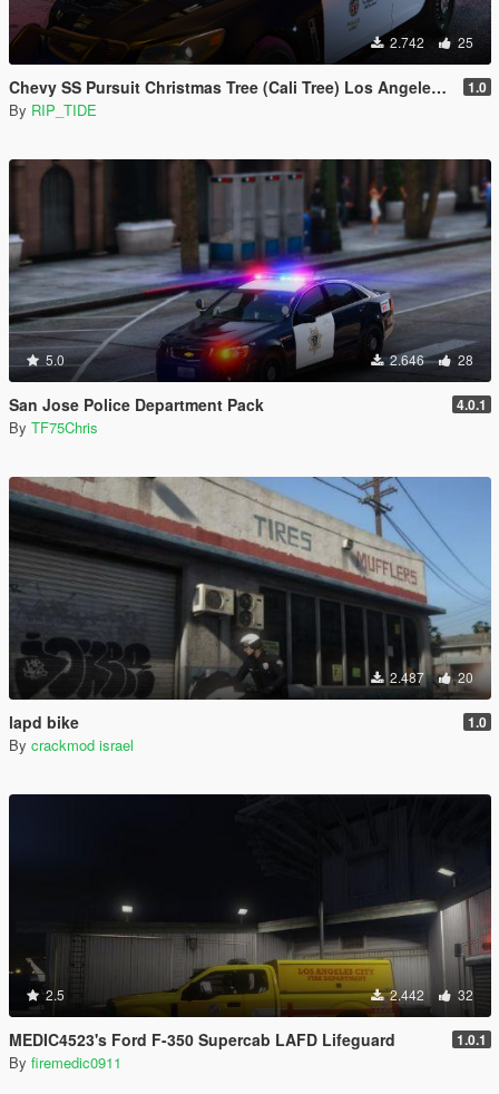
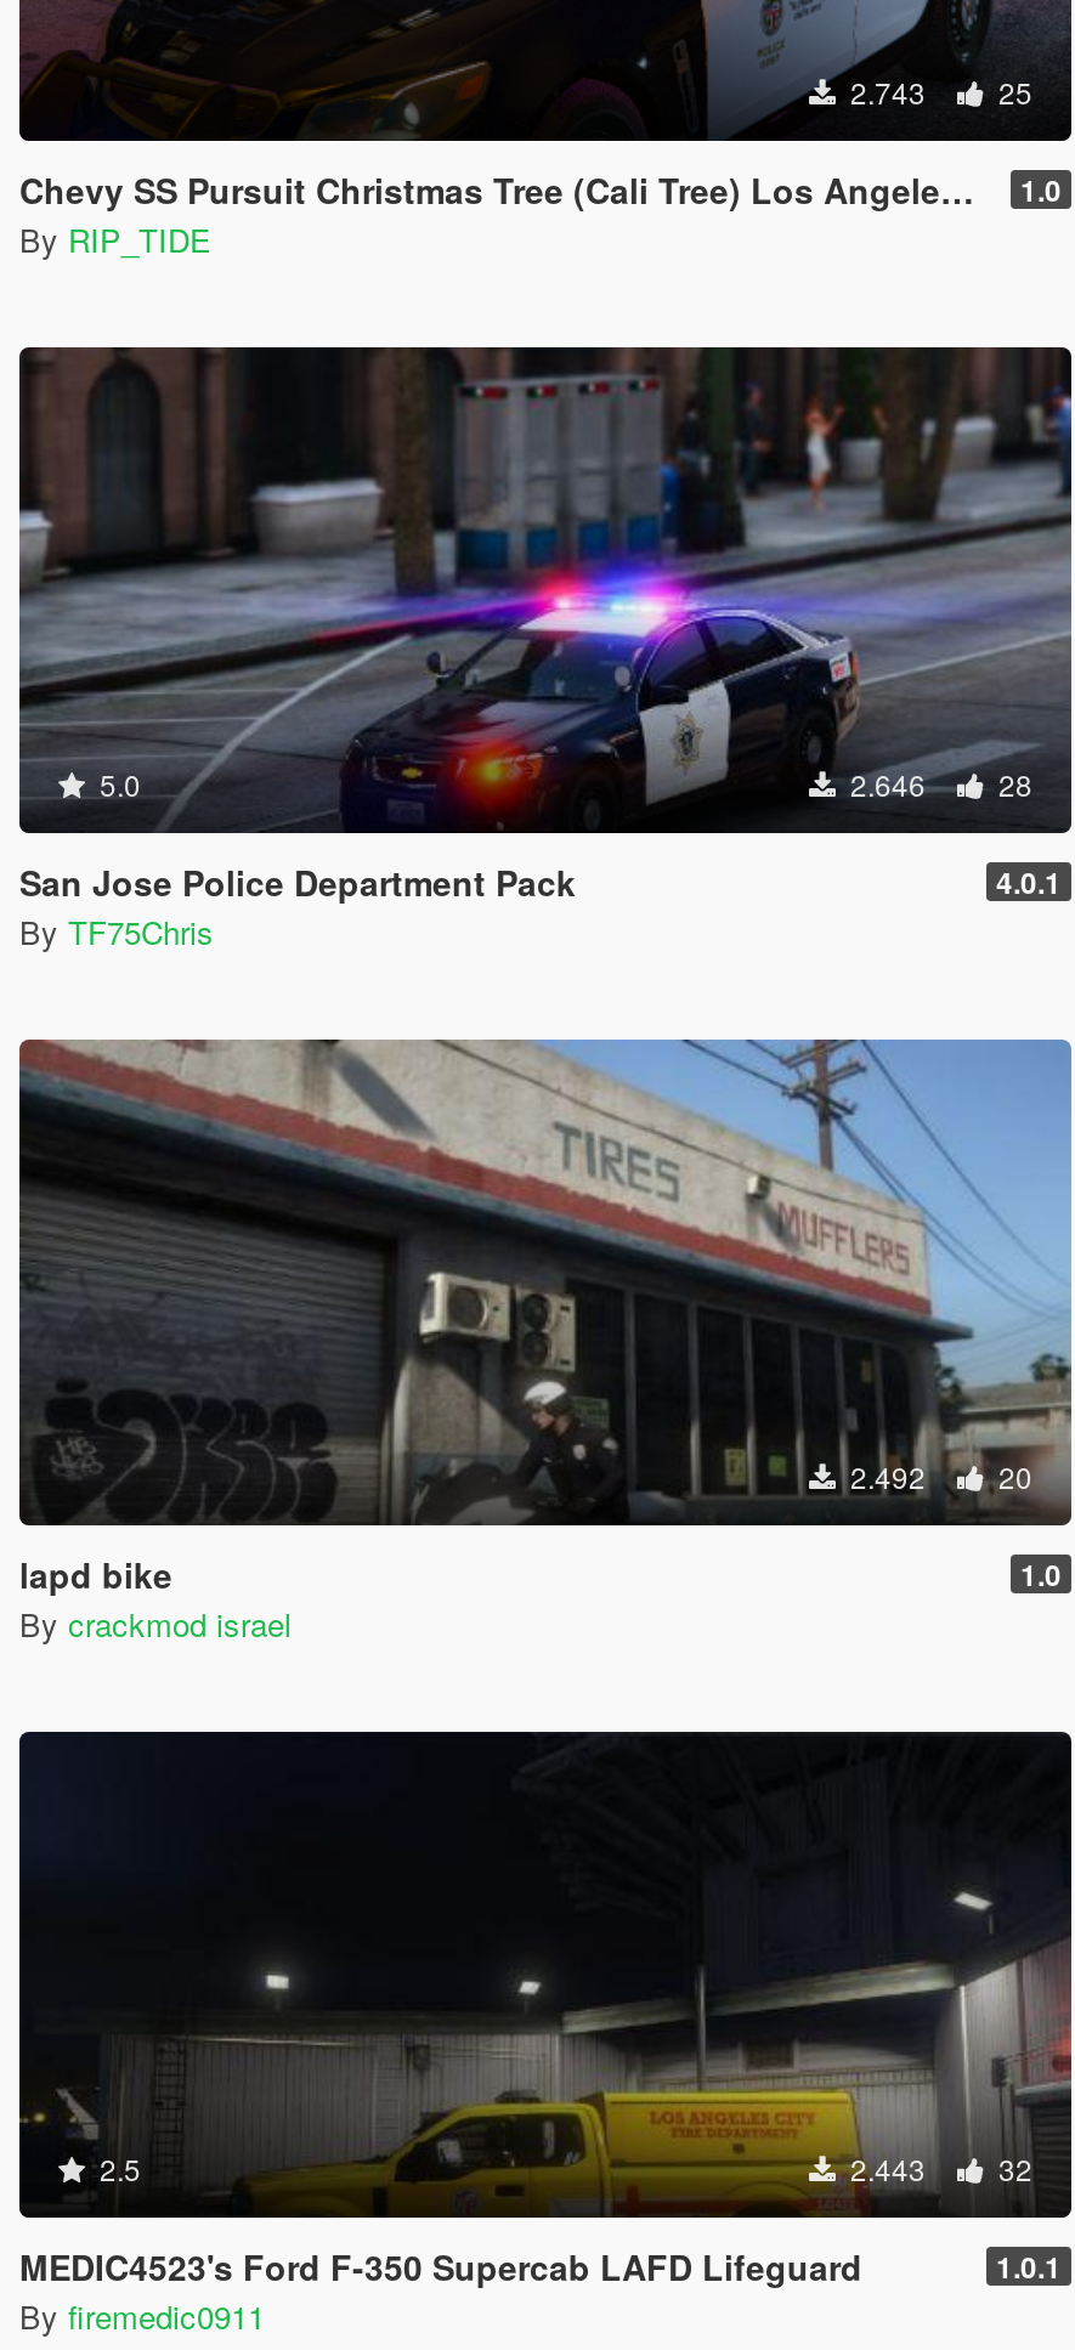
[387,32,473,51] 2.742 25 -> [843,70,1032,112] 2.743 25
[387,667,473,686] 2.487 20 -> [843,1455,1032,1496] 2.492 20
[387,985,473,1004] 2.442 32 -> [843,2147,1032,2188] 2.443 32

